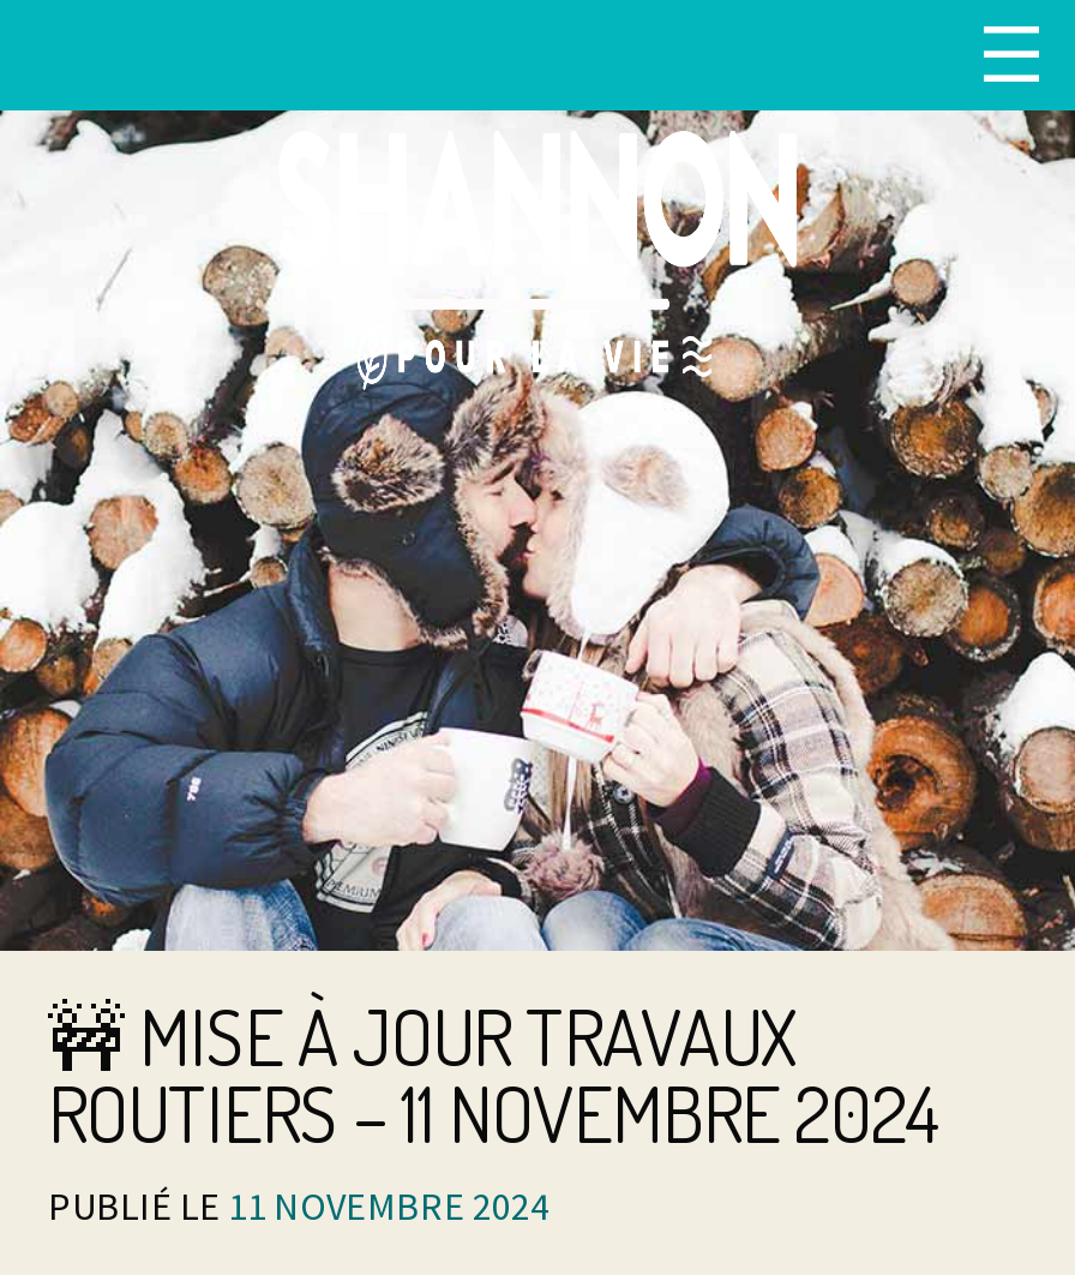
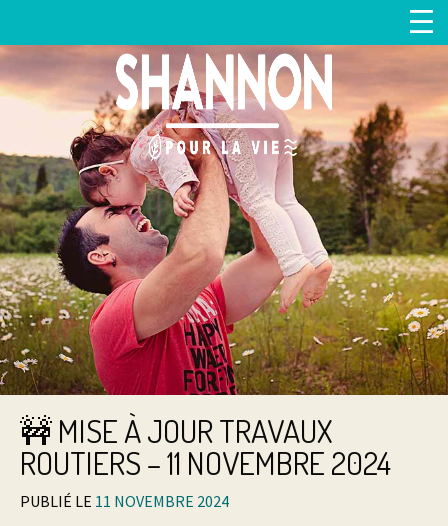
[7,108,1068,953] [image] -> [3,44,445,396] [image]

